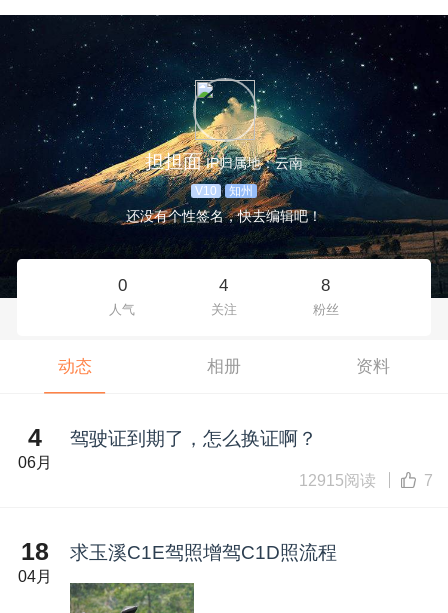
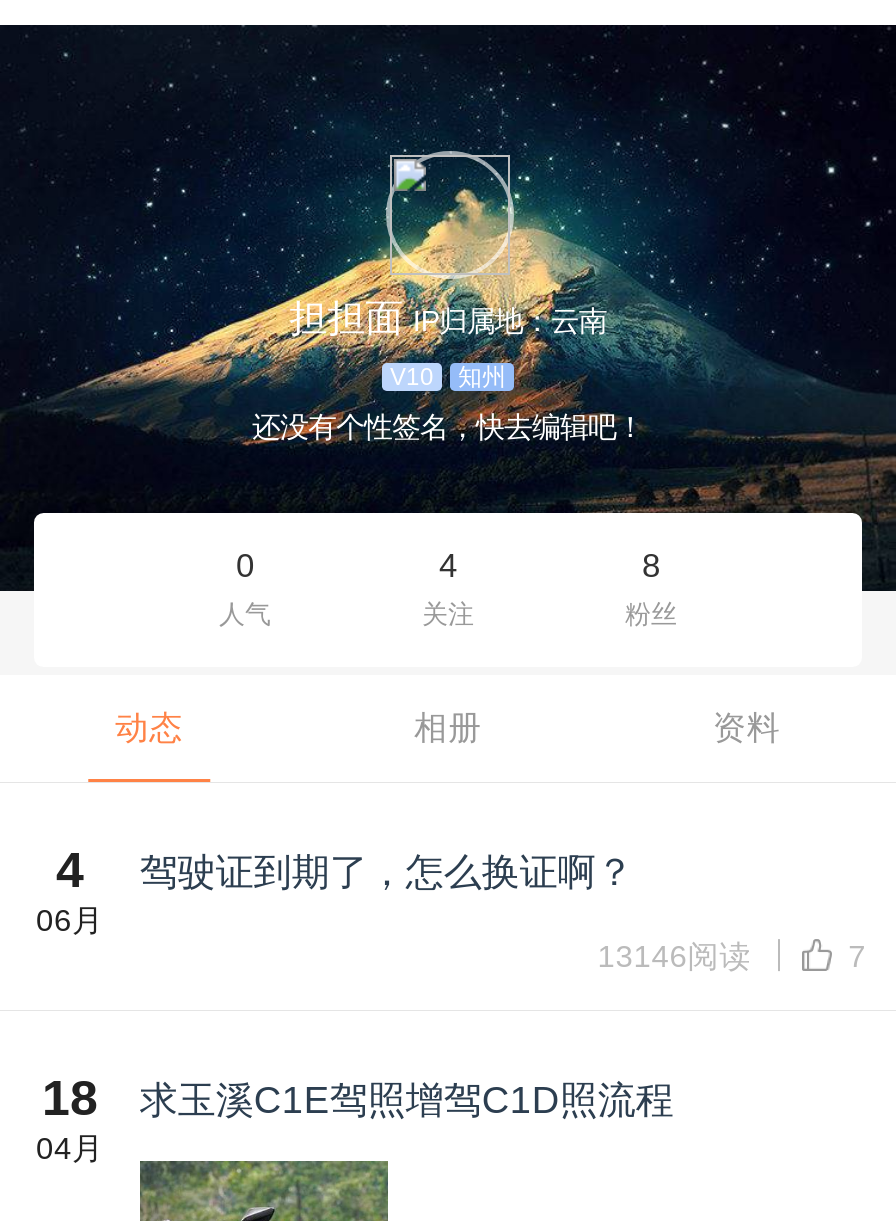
[299,472,376,489] 12915阅读 -> [597,938,751,972] 13146阅读

